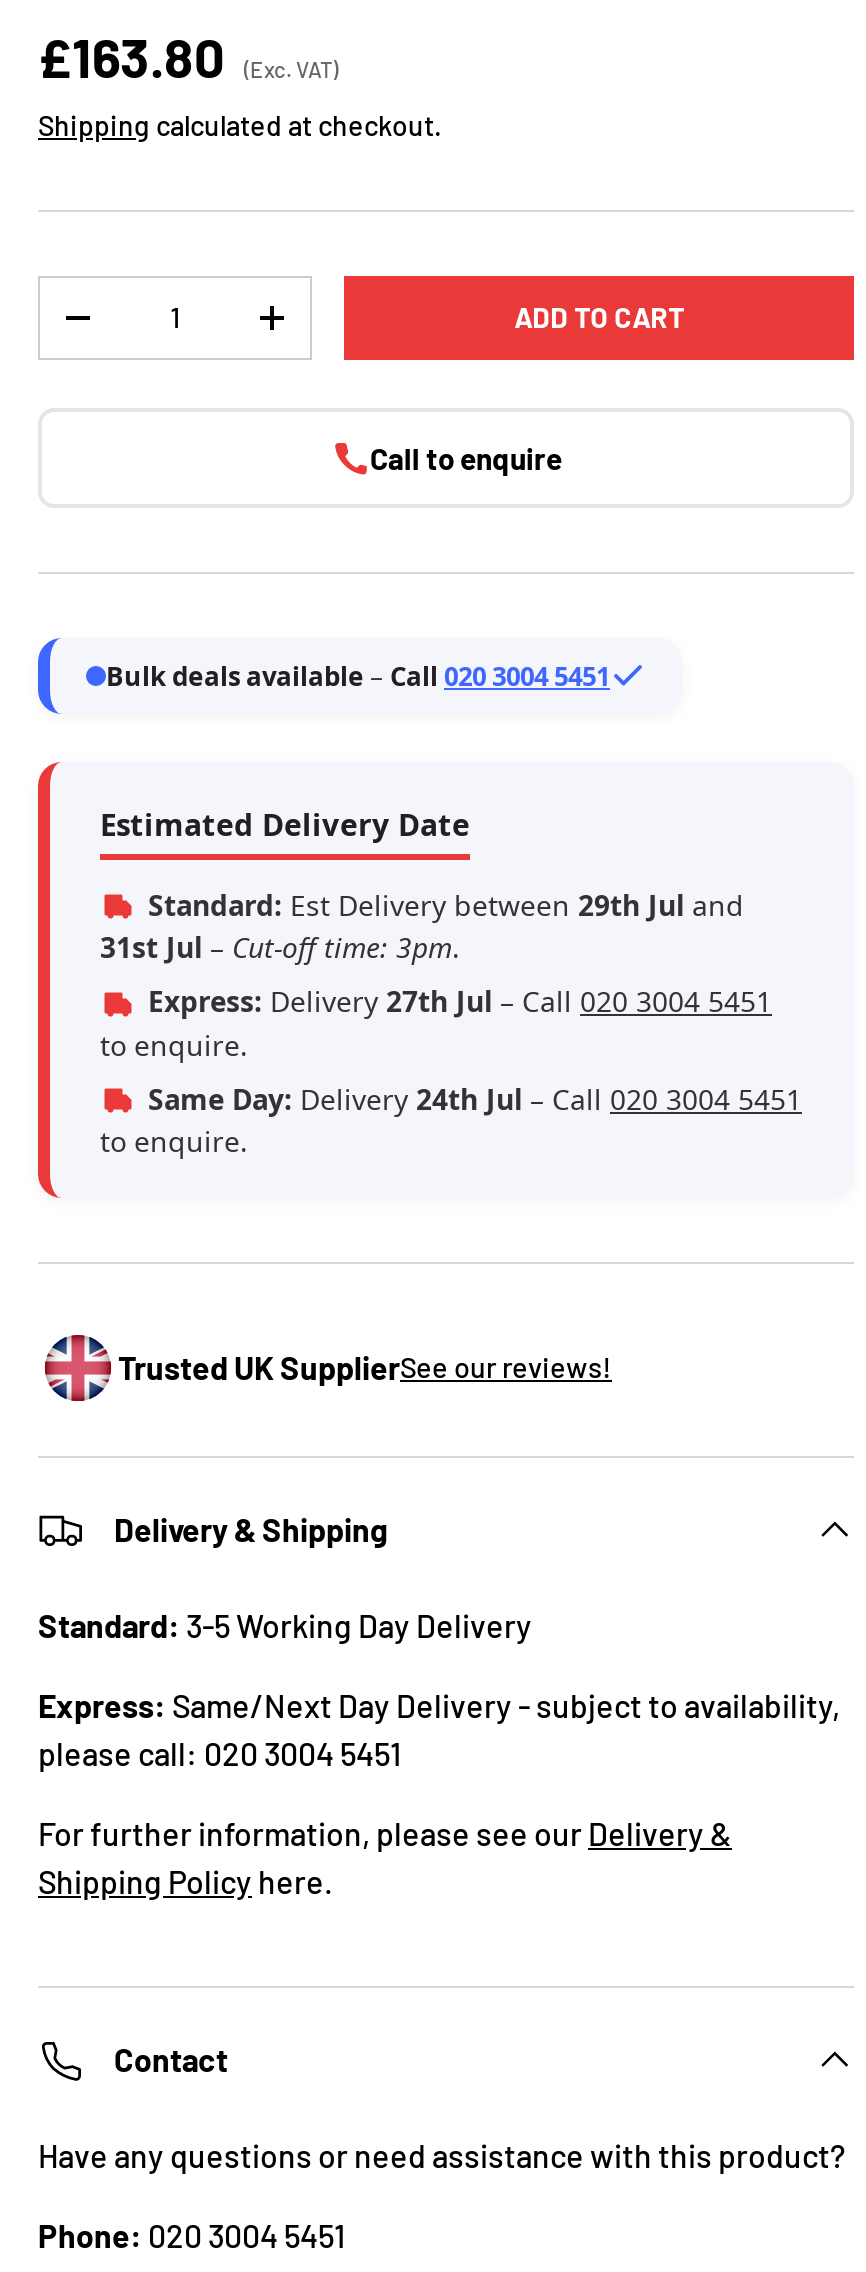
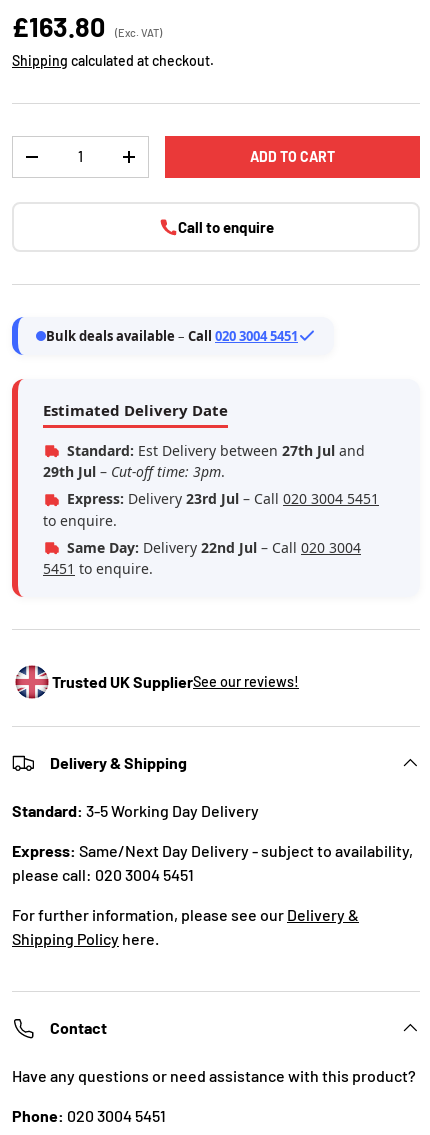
[148,886,744,924] Standard: Est Delivery between 29th Jul and -> [67,441,365,460] Standard: Est Delivery between 27th Jul and
[100,928,460,966] 31st Jul – Cut-off time: 3pm. -> [43,462,225,481] 29th Jul – Cut-off time: 3pm.
[148,982,772,1020] Express: Delivery 27th Jul – Call 020 3004 5451 -> [67,489,379,508] Express: Delivery 23rd Jul – Call 020 3004 5451
[100,1079,802,1160] Same Day: Delivery 24th Jul – Call 020 3004 5451 | to enquire. -> [43,537,361,578] Same Day: Delivery 22nd Jul – Call 020 3004 | 5451 to enquire.

